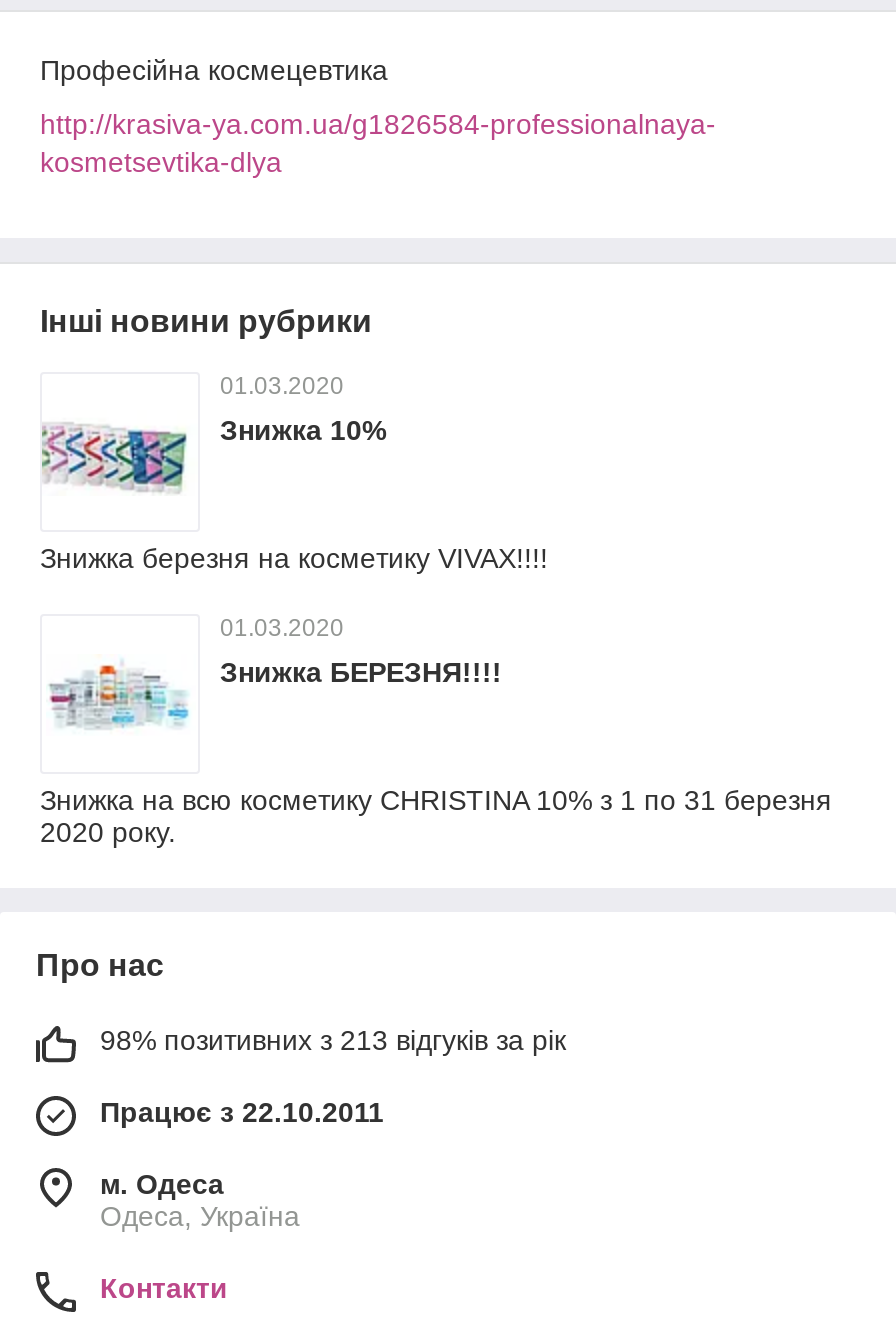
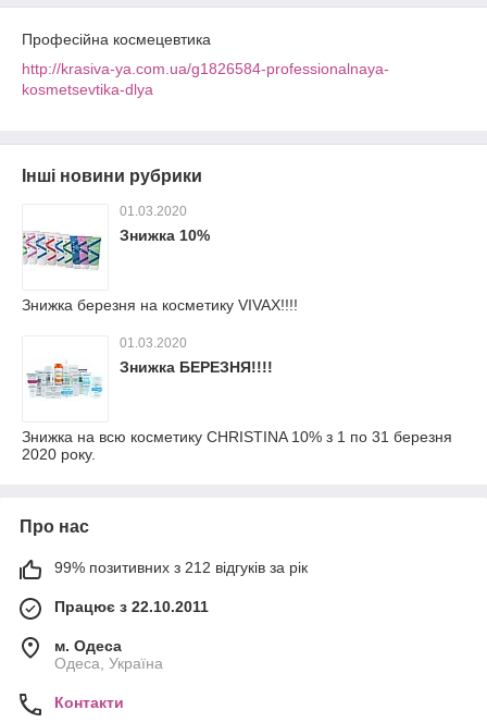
[100,1024,566,1056] 98% позитивних з 213 відгуків за рік -> [54,559,308,576] 99% позитивних з 212 відгуків за рік

